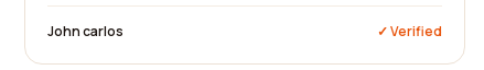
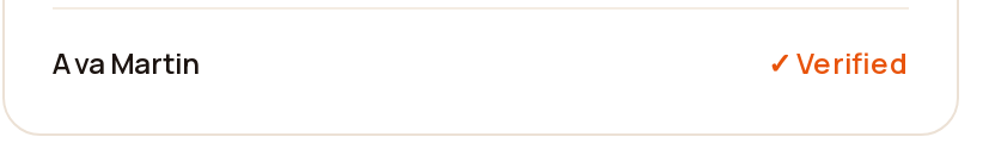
[47,22,123,40] John carlos -> [53,43,201,83] Ava Martin

